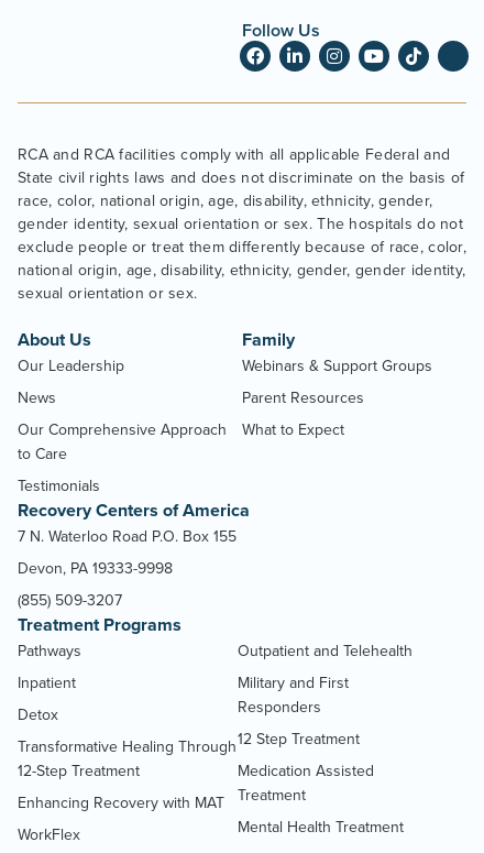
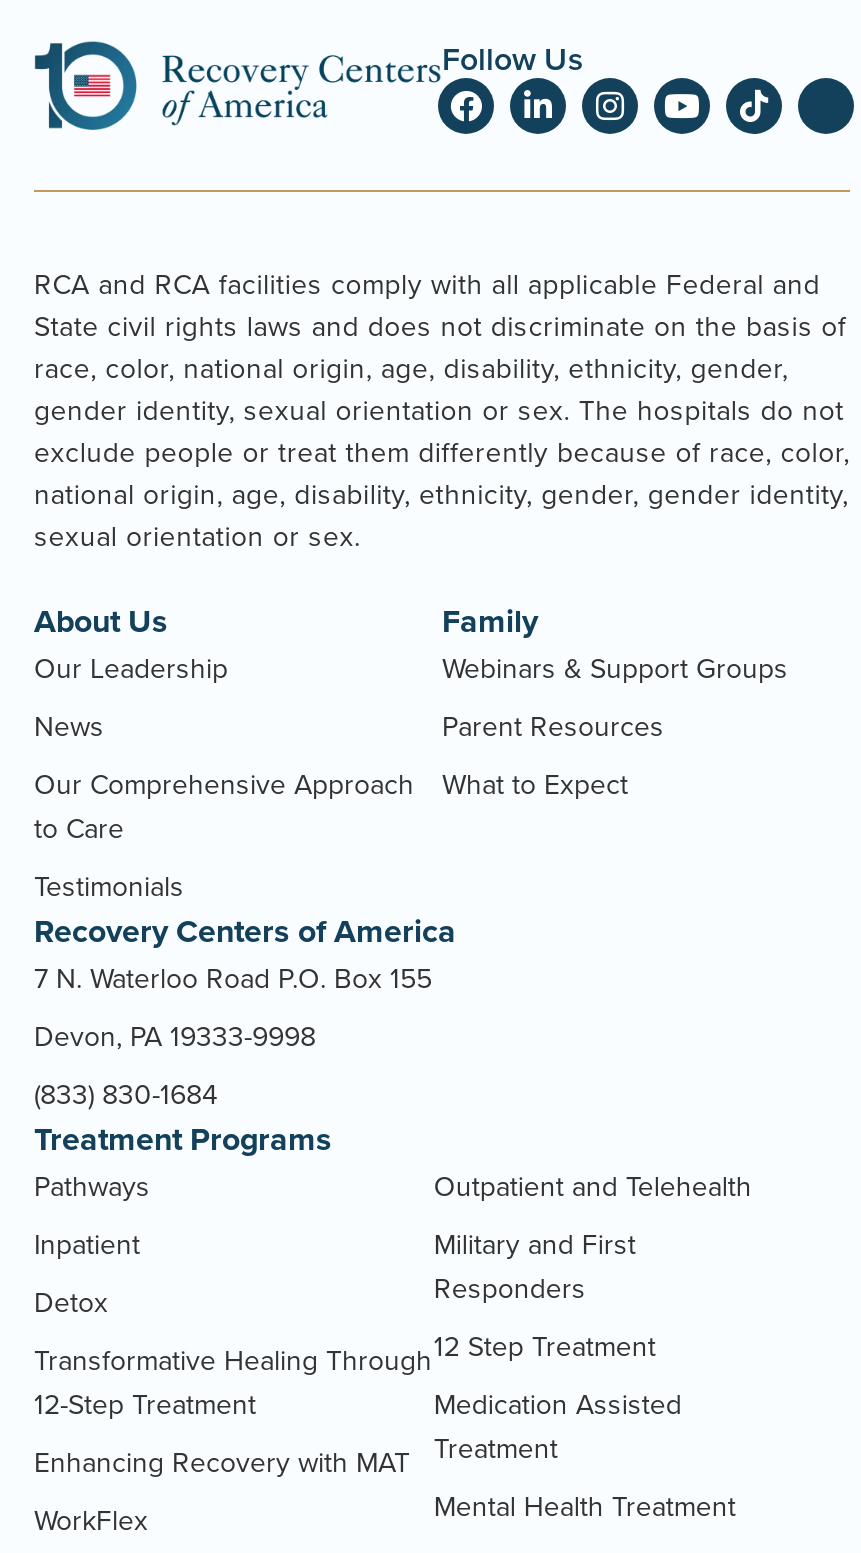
none -> [32,38,140,132] [image]
none -> [160,54,436,128] [image]
[18,589,122,611] (855) 509-3207 -> [34,1074,218,1114] (833) 830-1684

